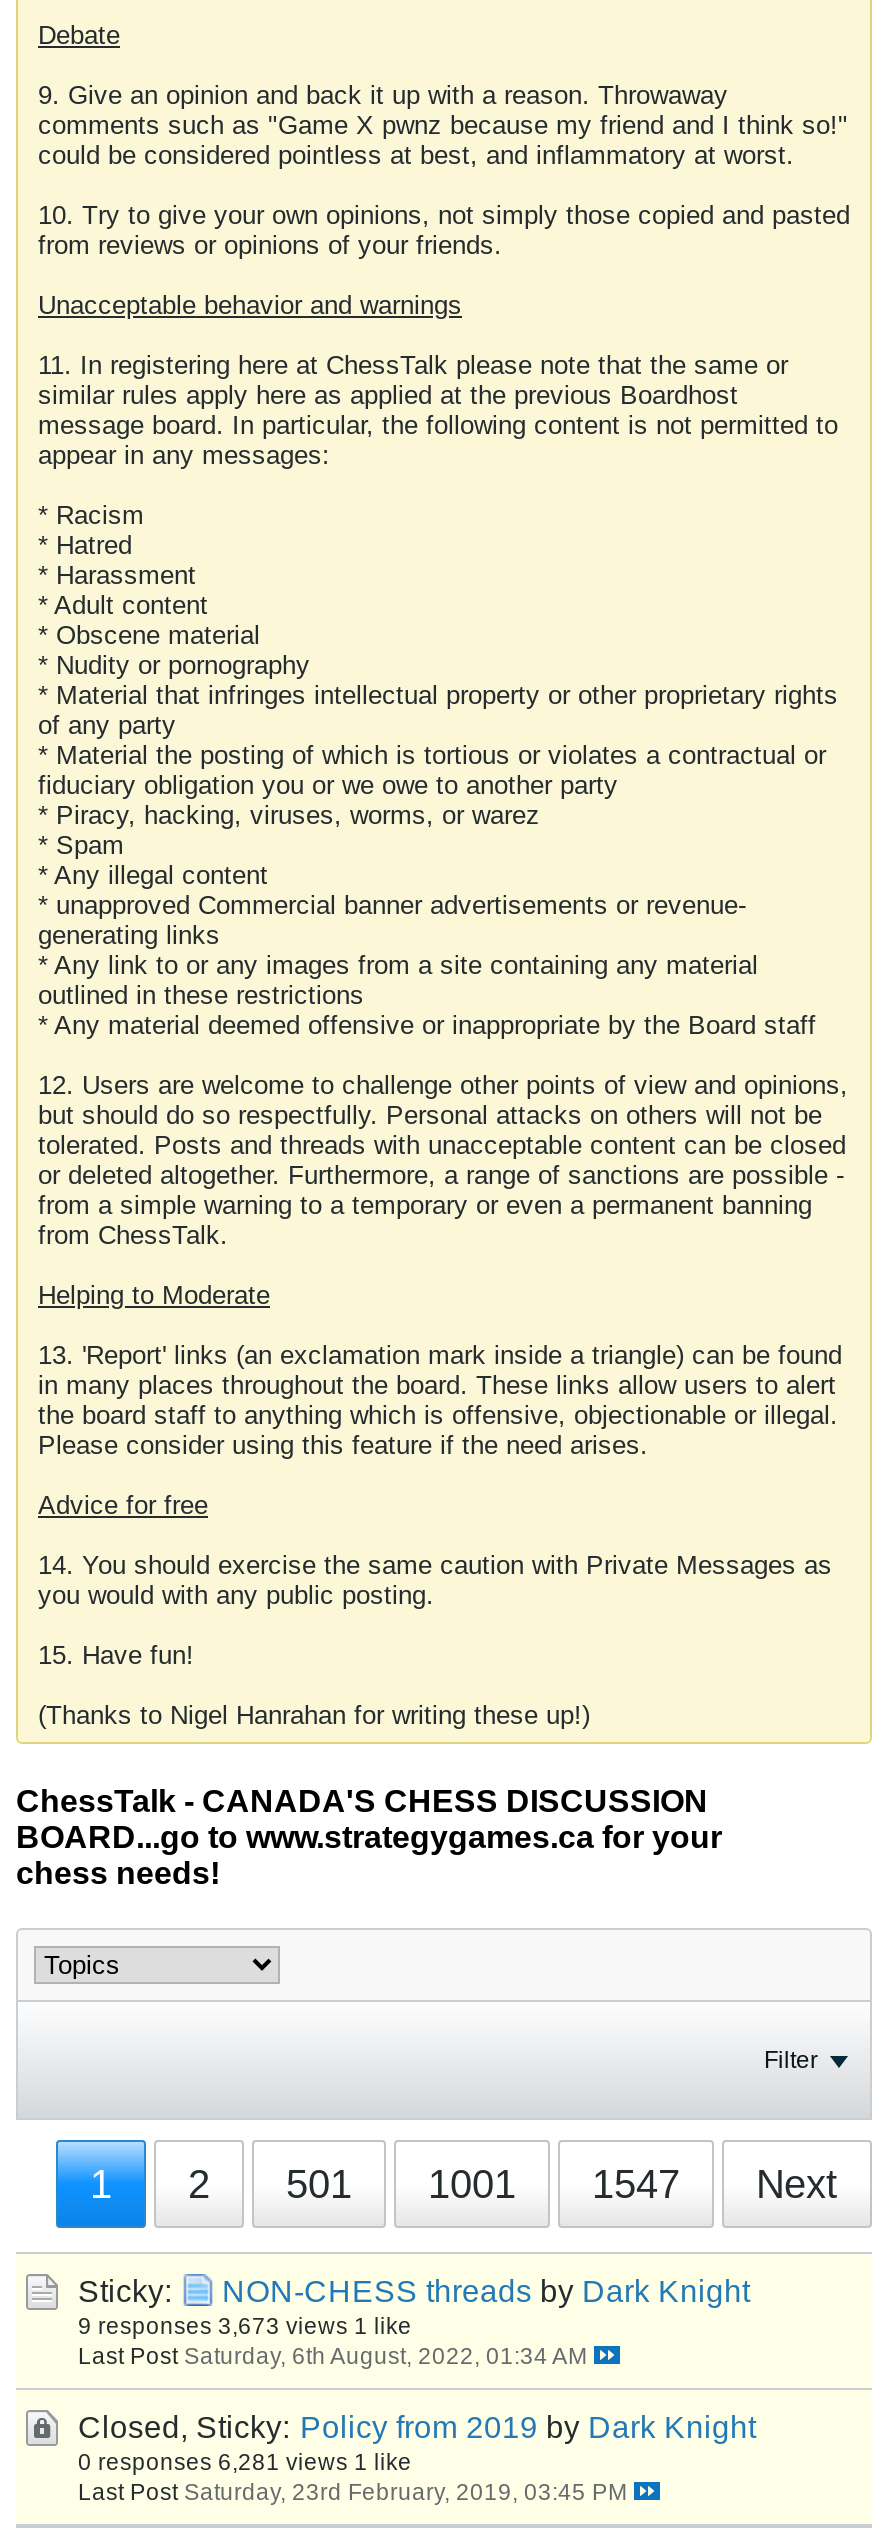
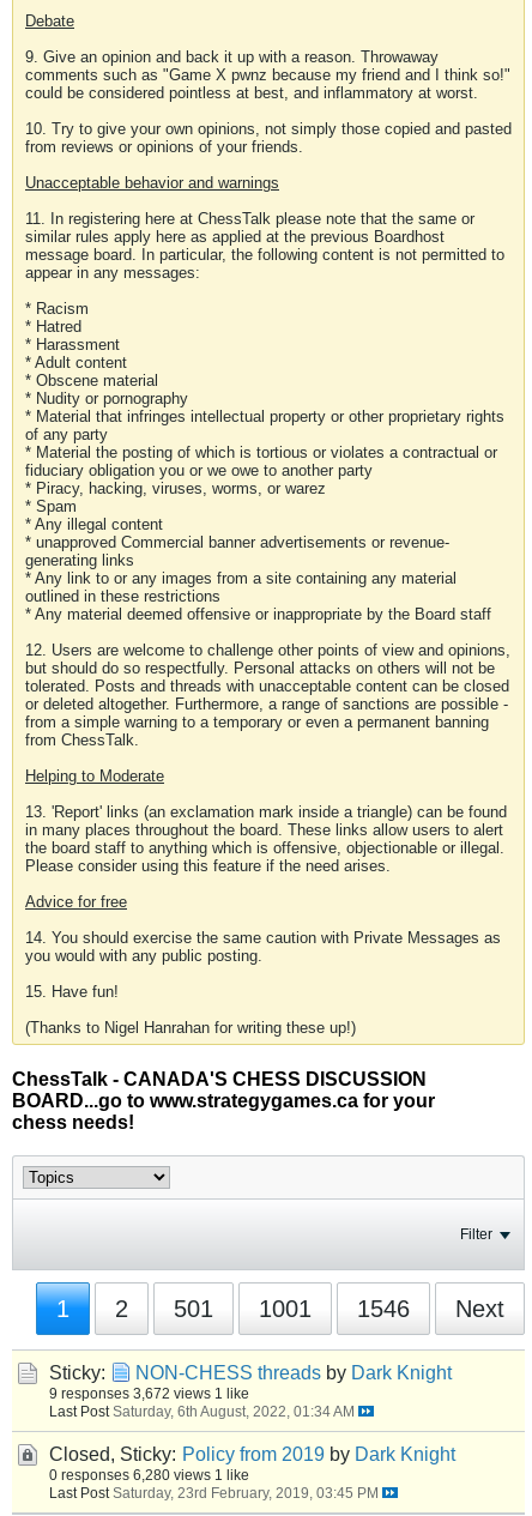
[90,2162,838,2206] 1 2 501 1001 1547 Next -> [56,1295,504,1322] 1 2 501 1001 1546 Next
[78,2312,412,2338] 9 responses 3,673 views 1 like -> [49,1385,249,1401] 9 responses 3,672 views 1 like
[78,2448,412,2474] 0 responses 6,281 views 1 like -> [49,1467,249,1482] 0 responses 6,280 views 1 like

